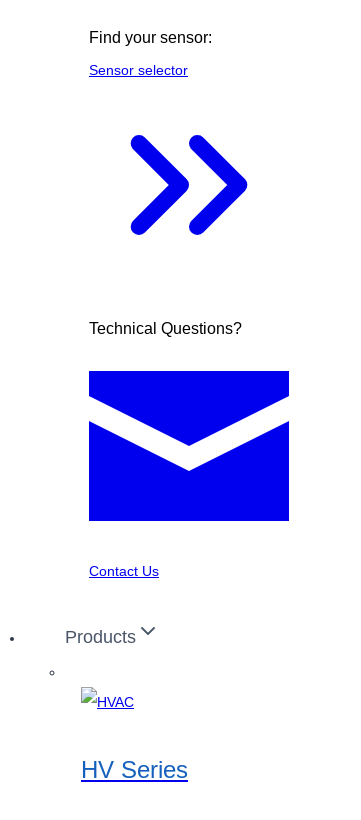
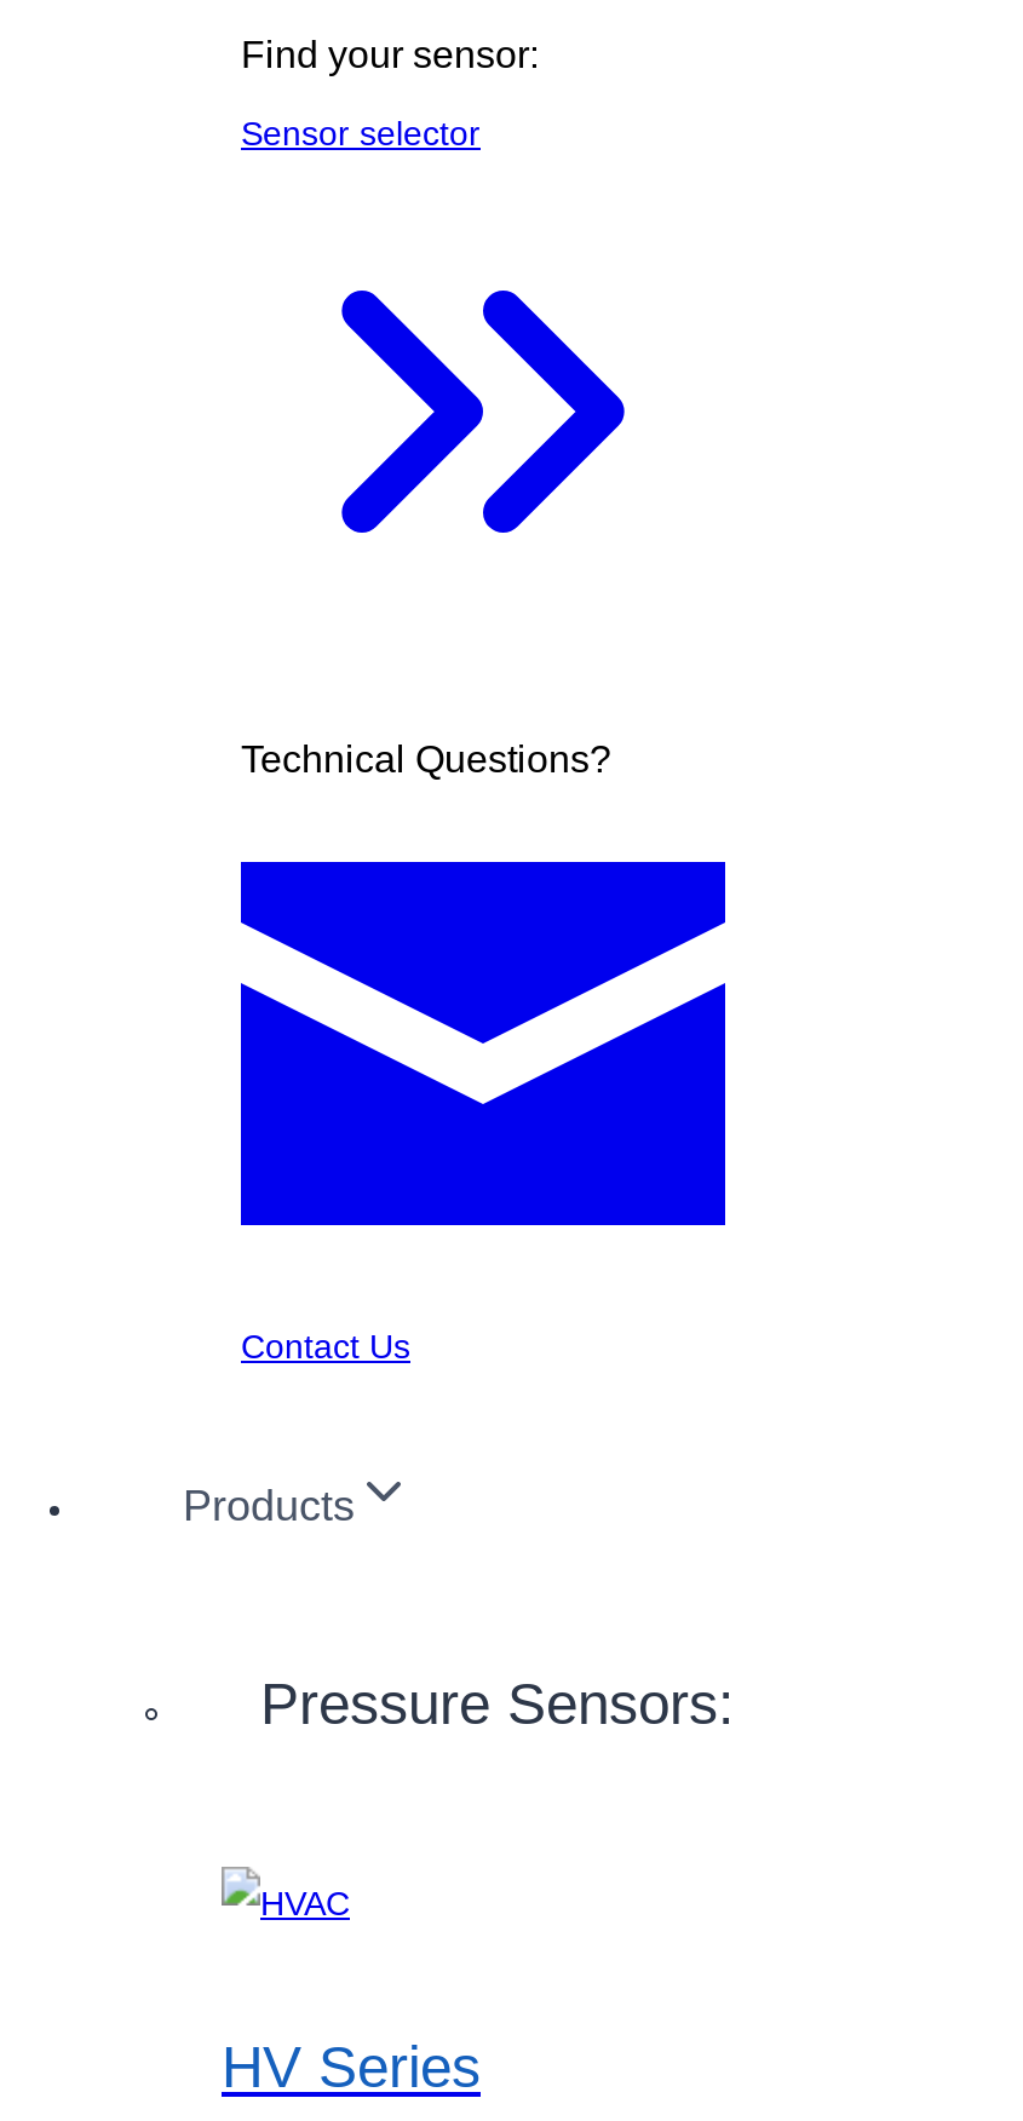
none -> [260,1669,735,1735] Pressure Sensors:

